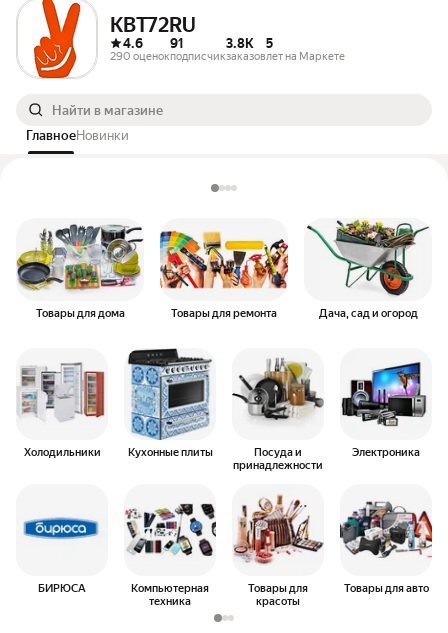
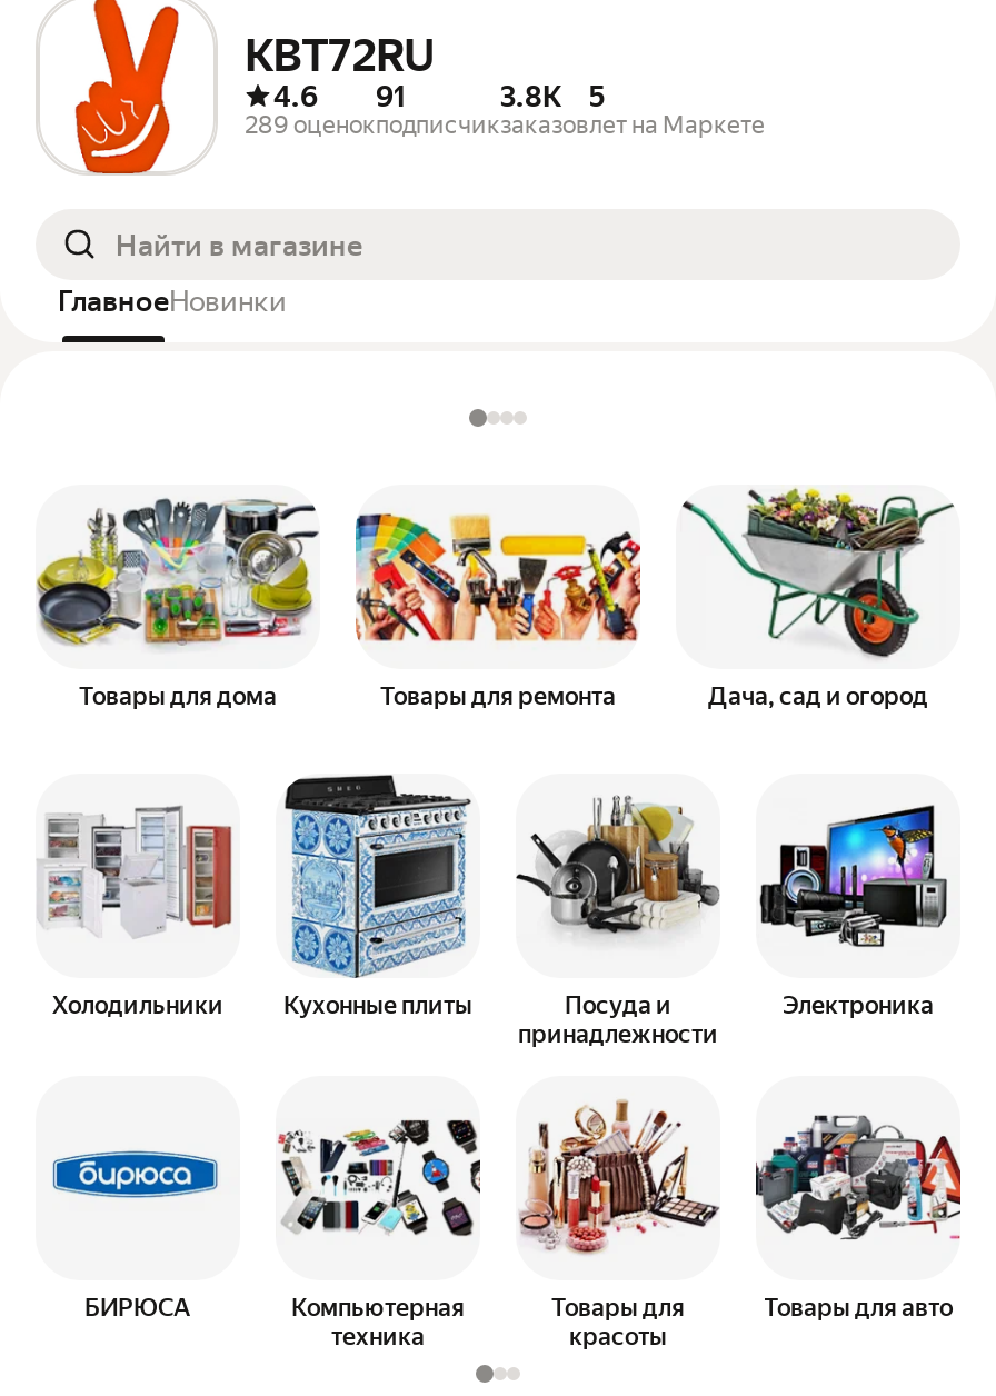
[110,49,345,62] 290 оценок подписчик заказов лет на Маркете -> [245,110,765,139] 289 оценок подписчик заказов лет на Маркете

